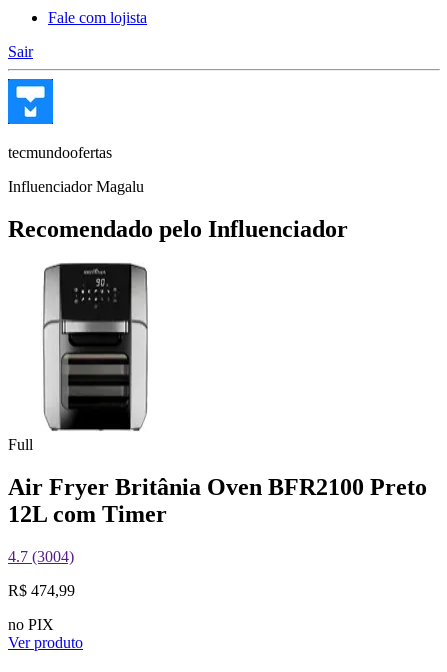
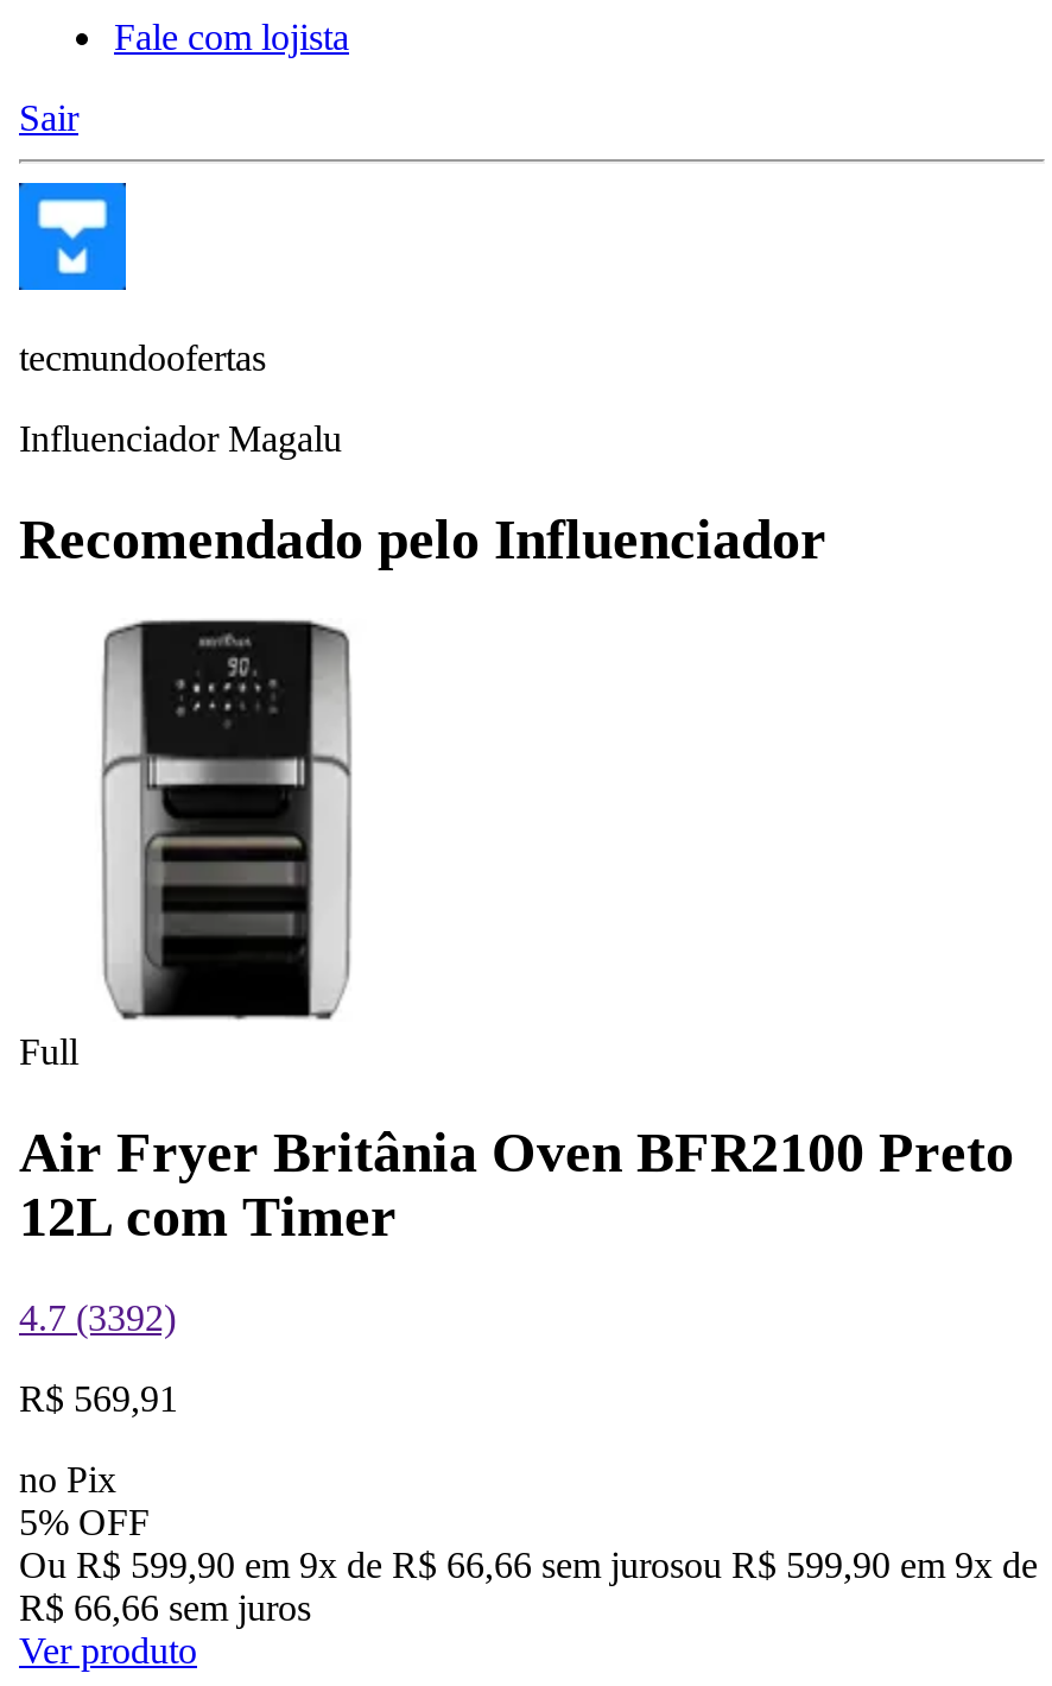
[8,548,74,565] 4.7 (3004) -> [19,1298,176,1339] 4.7 (3392)
[8,582,75,599] R$ 474,99 -> [19,1379,178,1419] R$ 569,91
[8,616,54,633] no PIX -> [19,1460,1038,1628] no Pix | 5% OFF | Ou R$ 599,90 em 9x de R$ 66,66 sem jurosou R$ 599,90 em 9x de | R$ 66,66 sem juros

